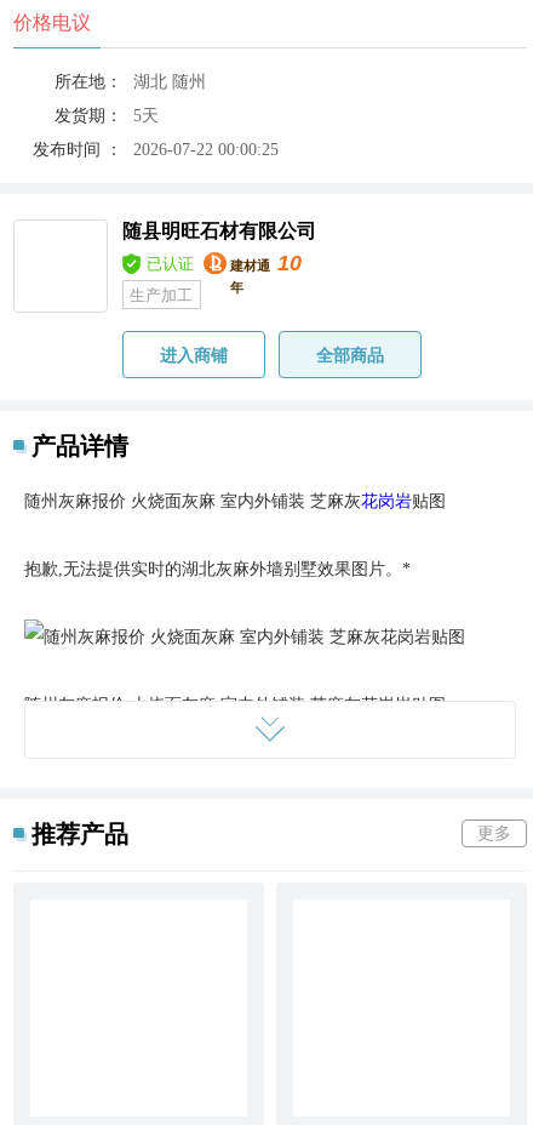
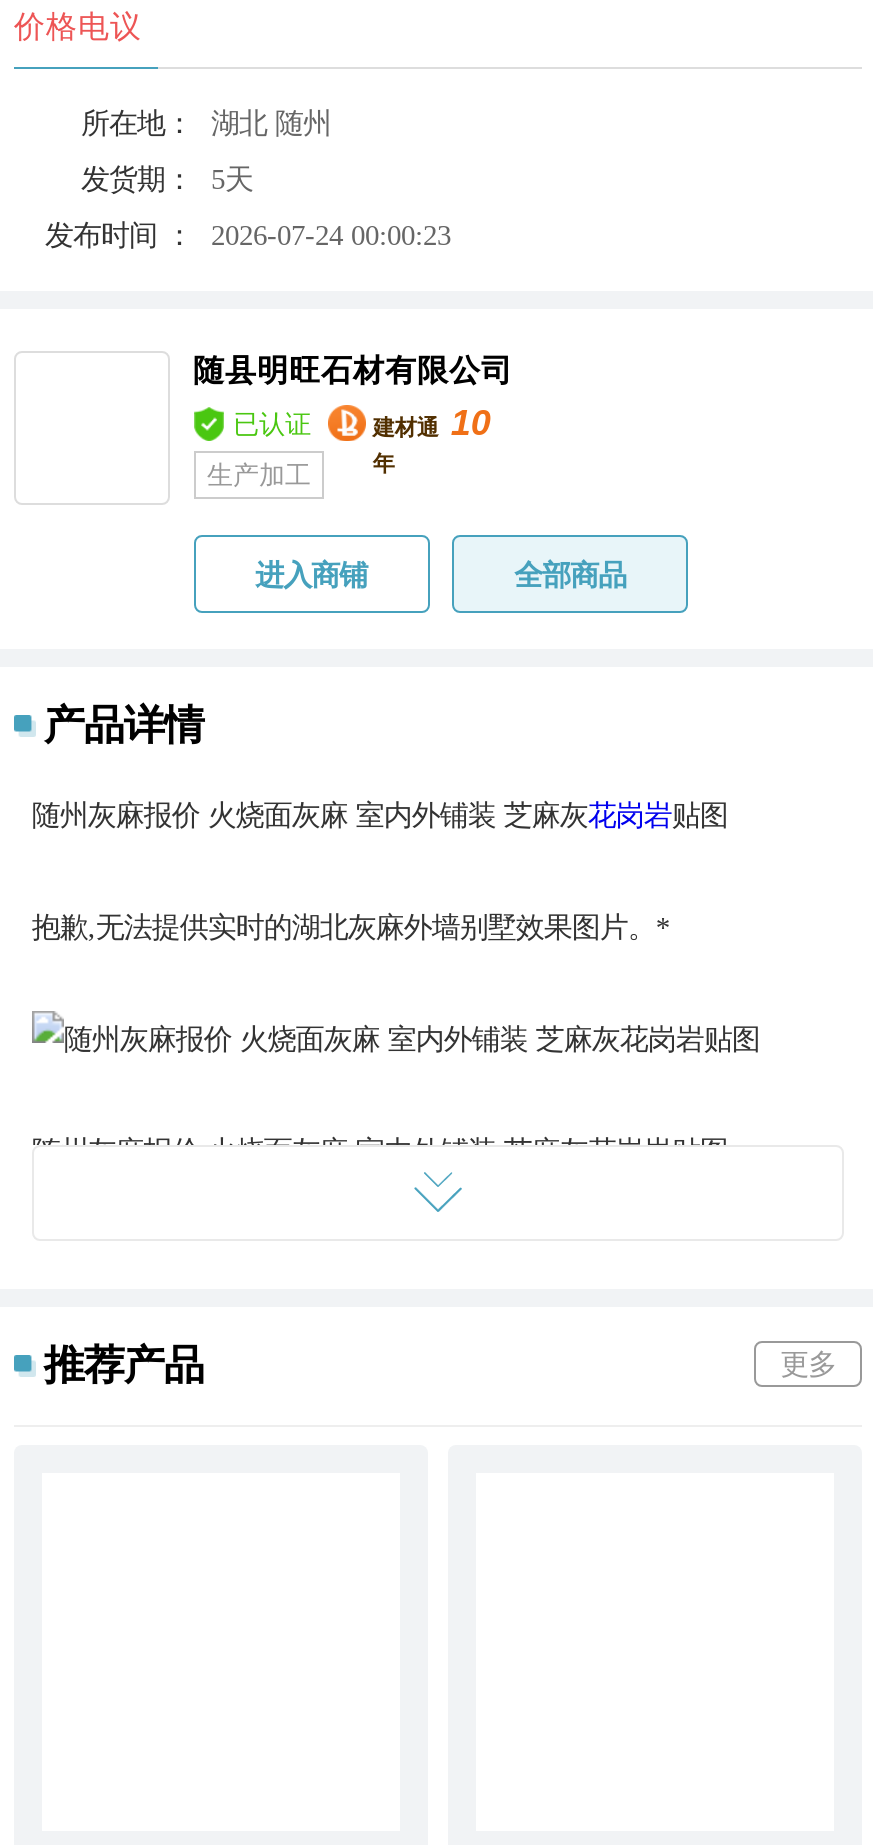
[32,140,278,159] 发布时间 ： 2026-07-22 00:00:25 -> [45,220,451,252] 发布时间 ： 2026-07-24 00:00:23

